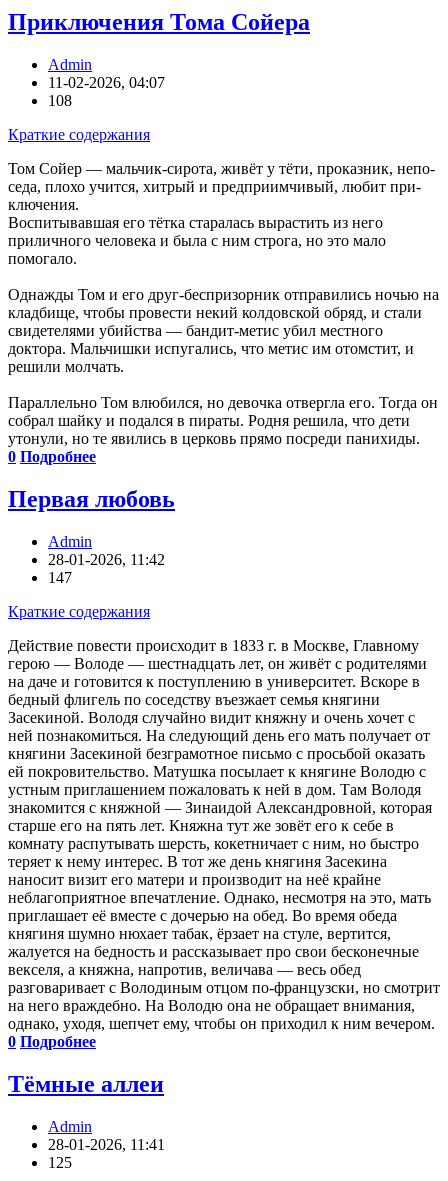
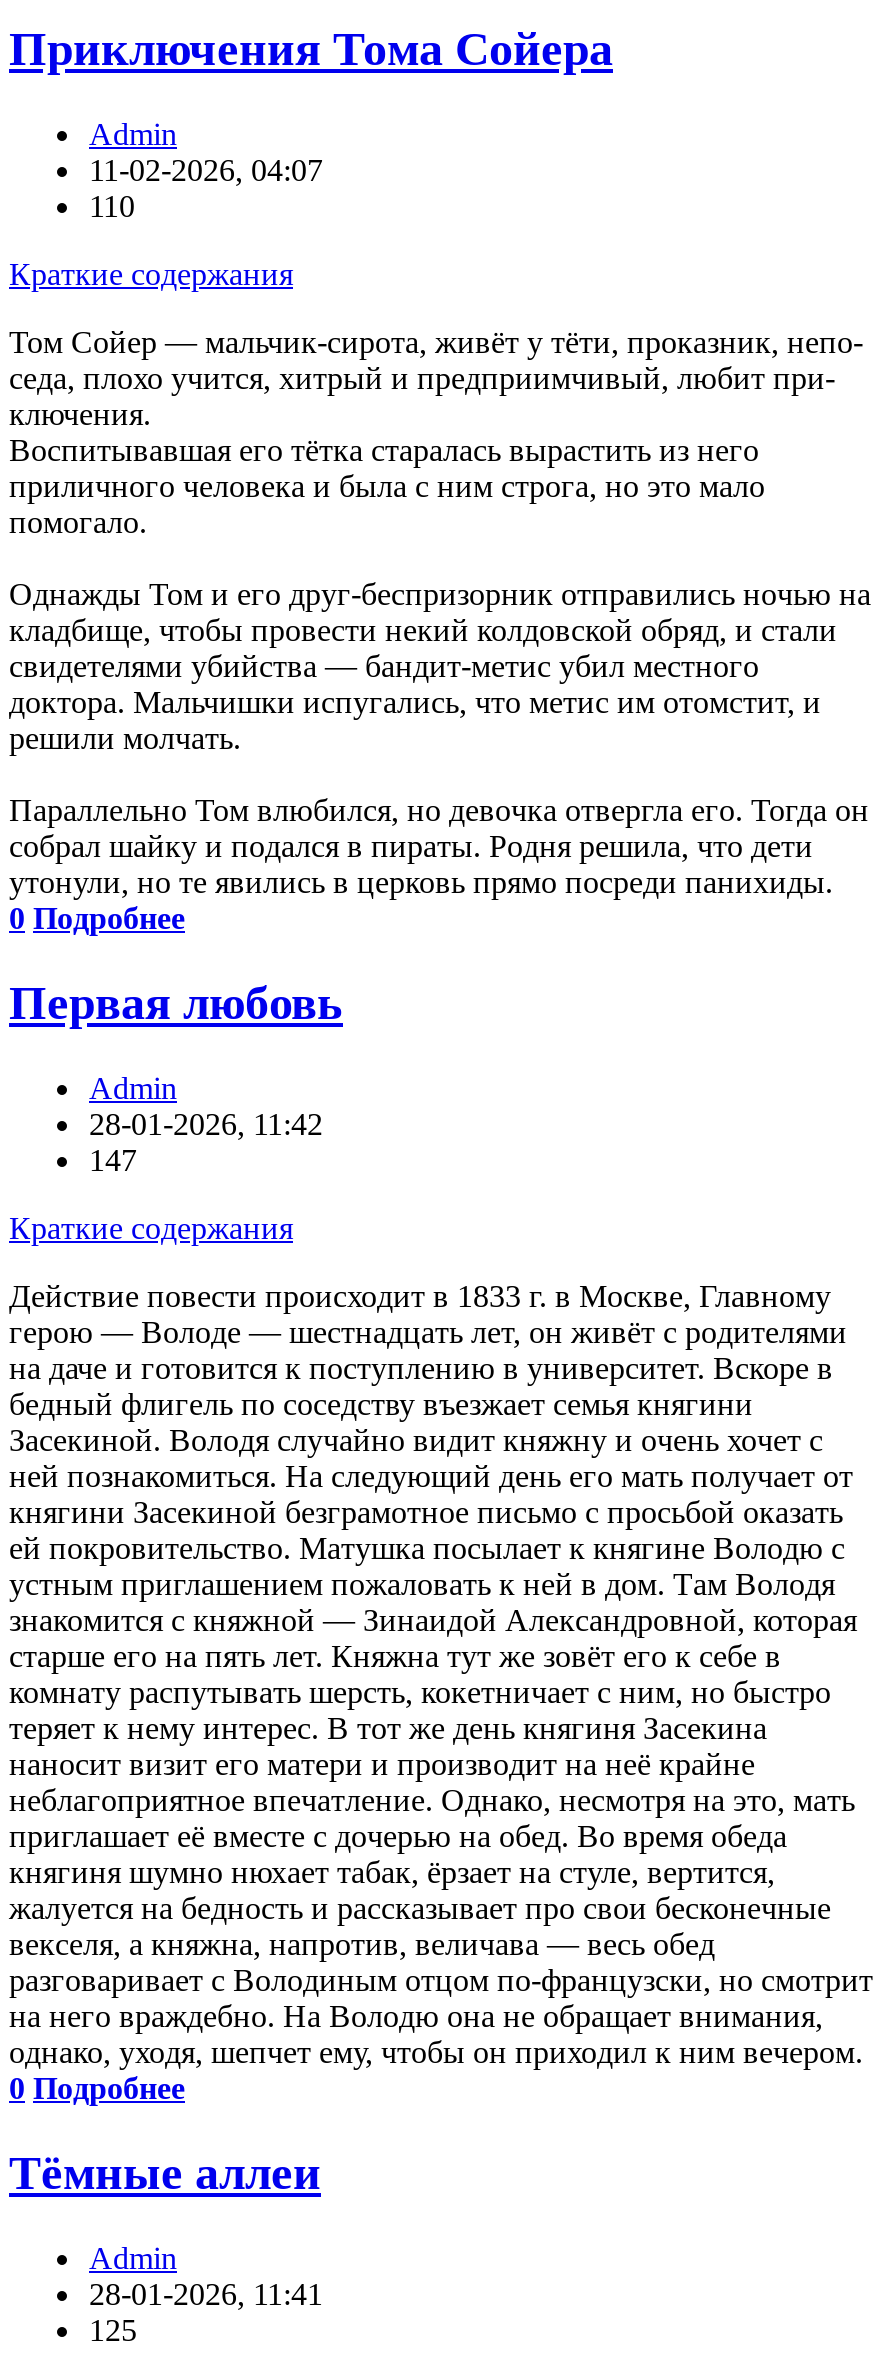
[48,92,72,109] 108 -> [89,190,135,224] 110

